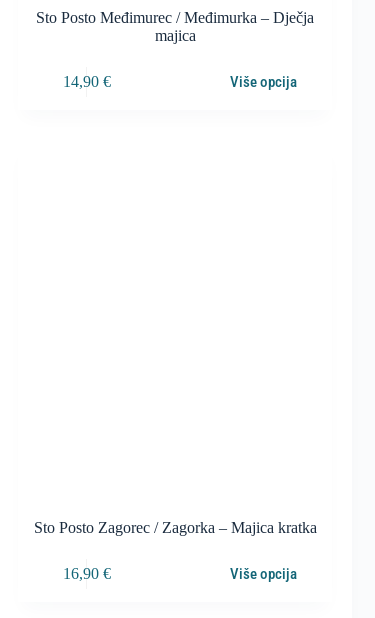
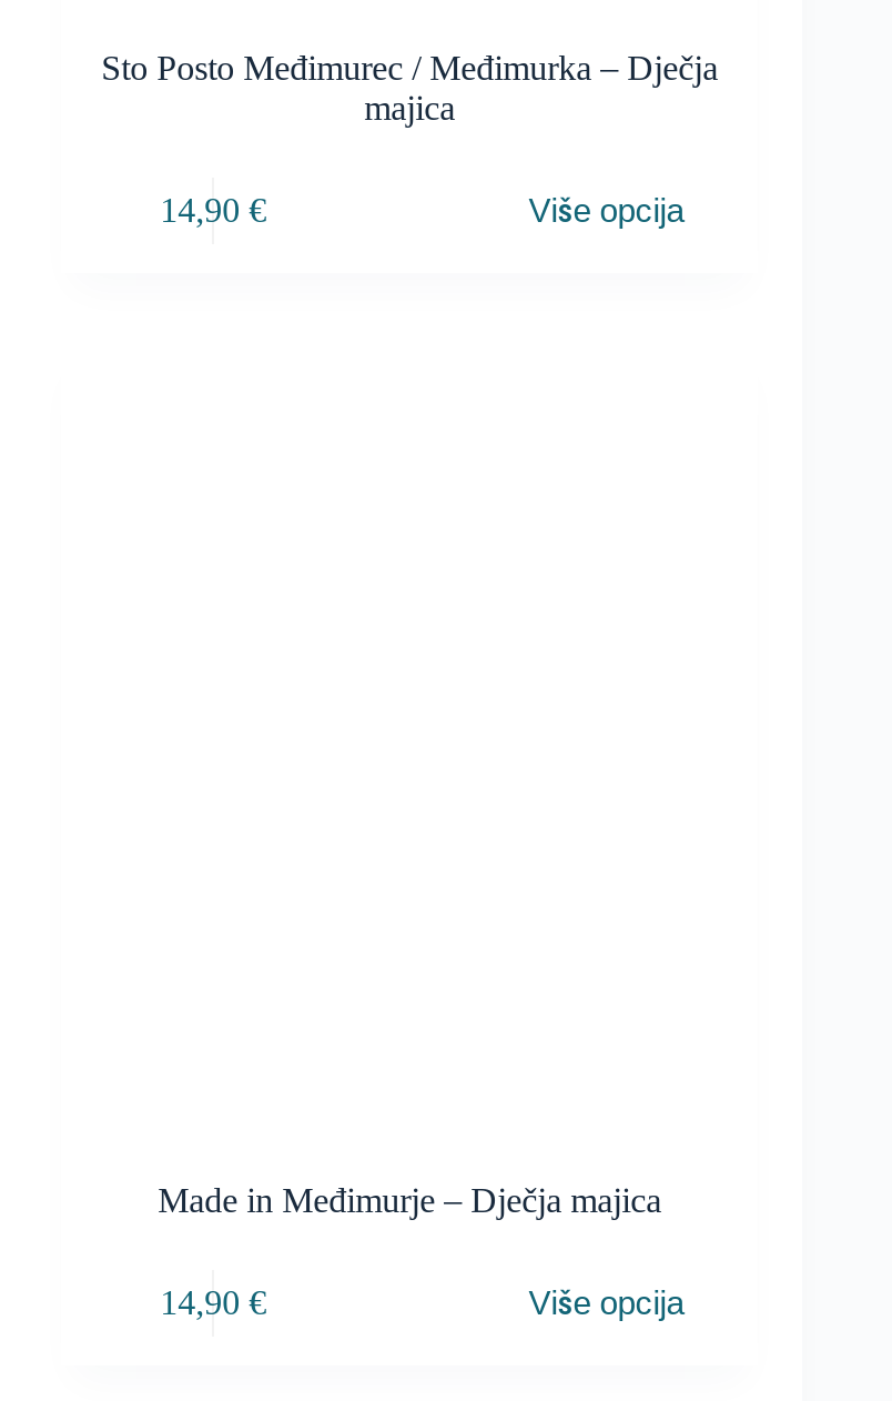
[34,519,317,536] Sto Posto Zagorec / Zagorka – Majica kratka -> [158,1181,661,1219] Made in Međimurje – Dječja majica
[63,565,111,582] 16,90 € -> [160,1284,266,1322] 14,90 €

